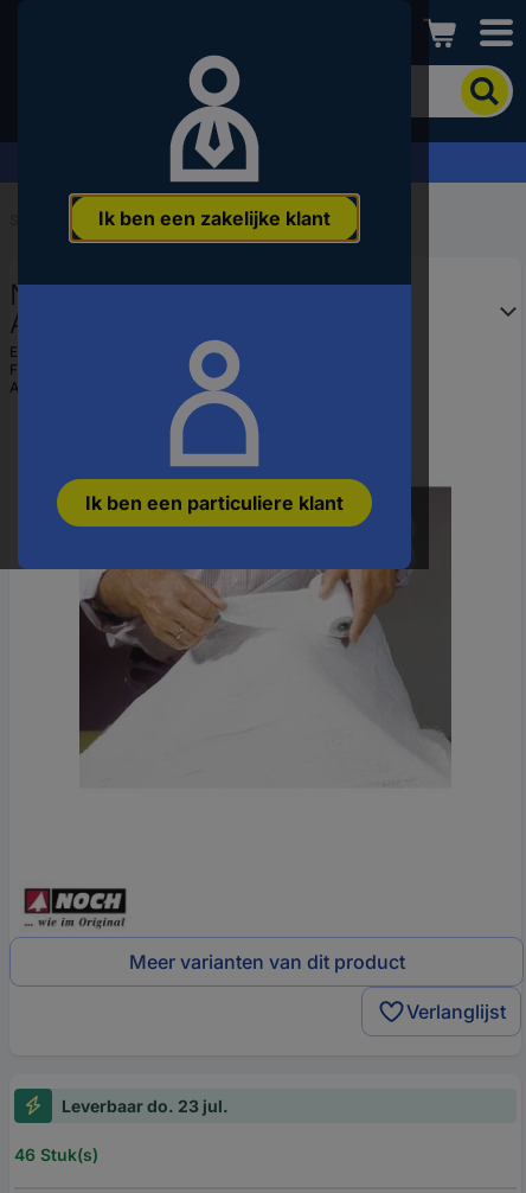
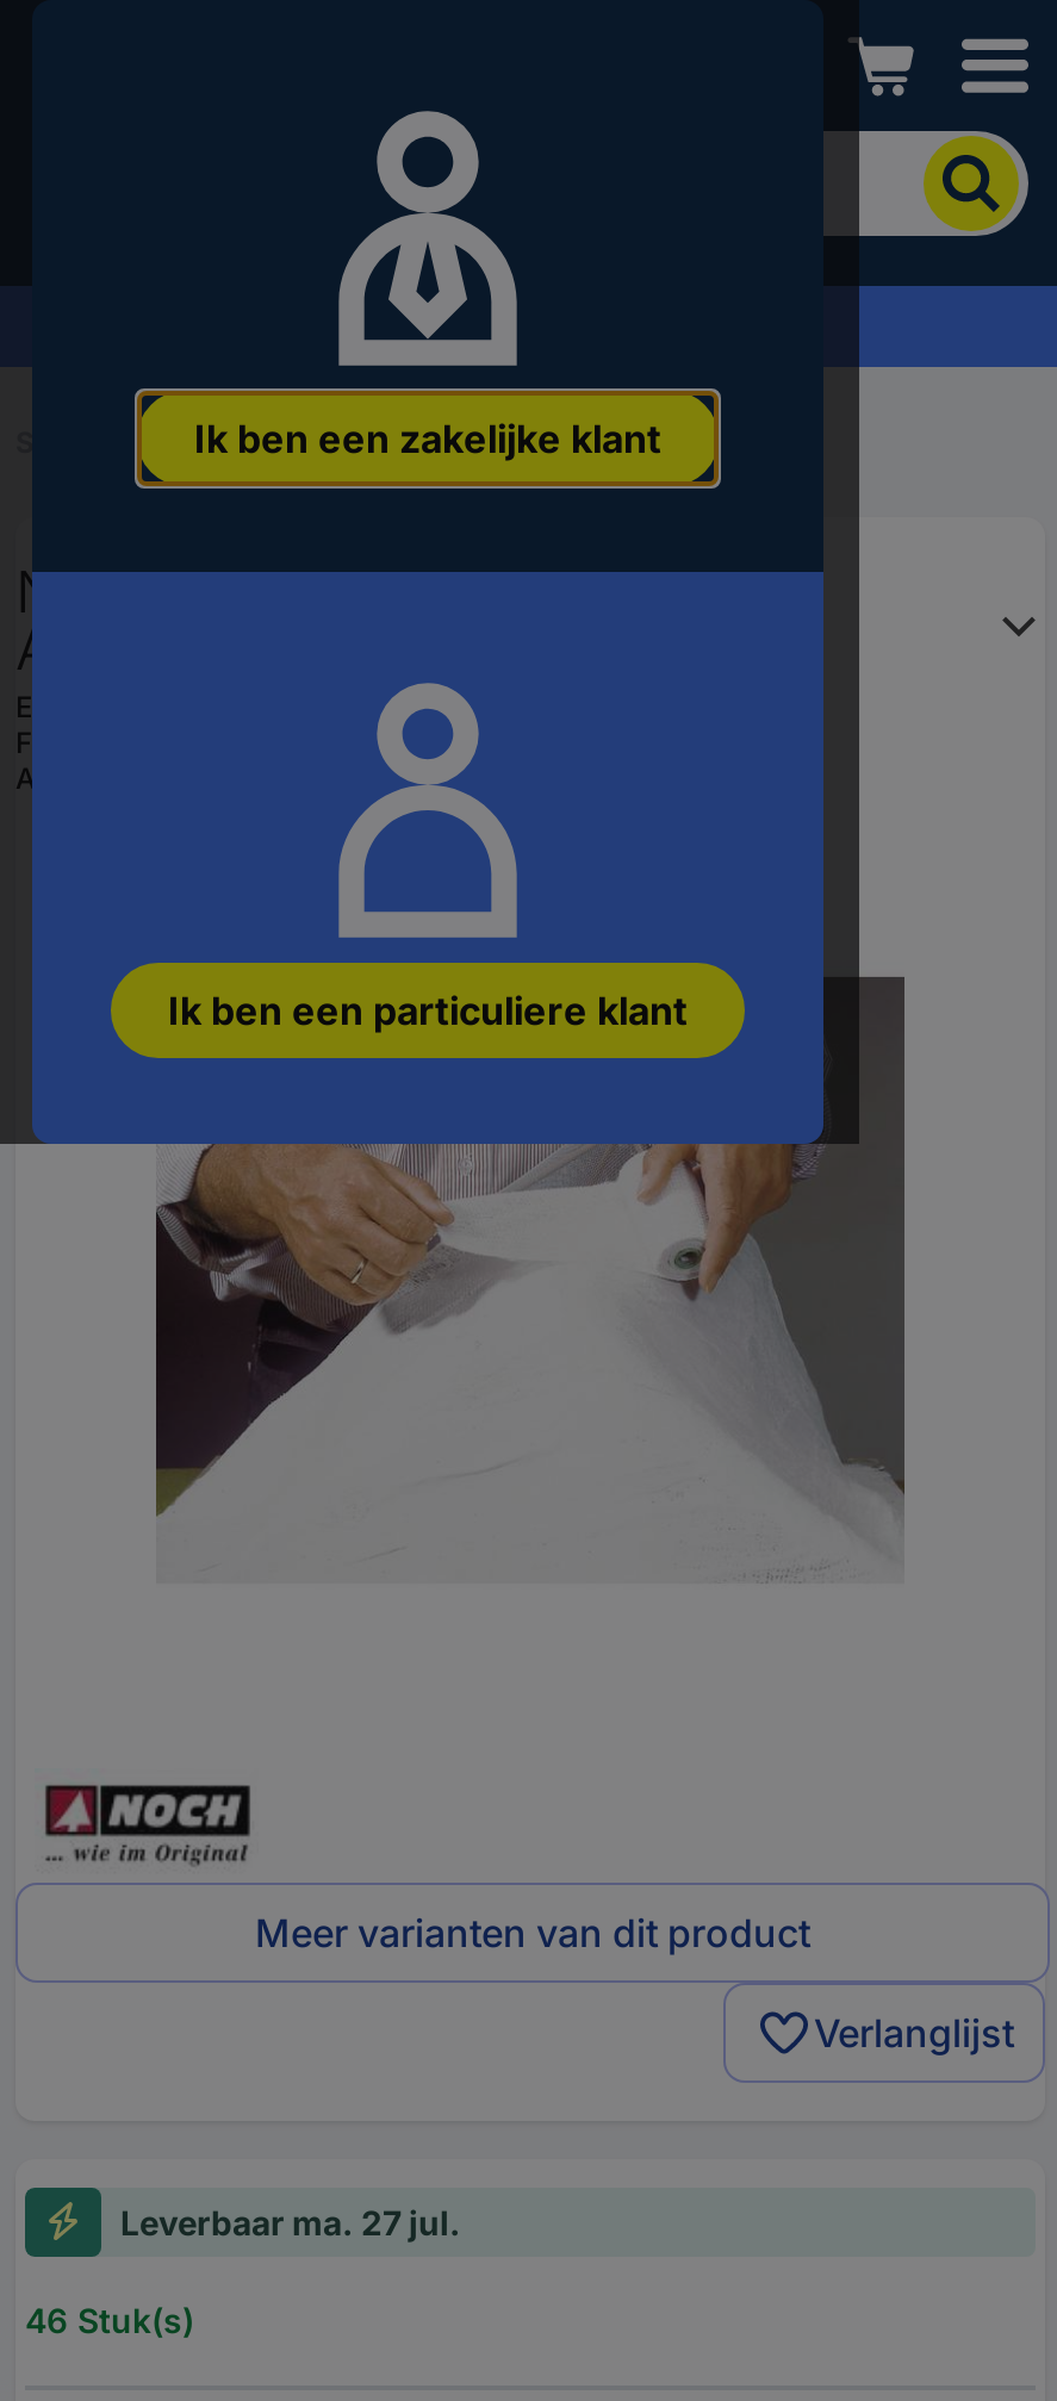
[62,1095,229,1116] Leverbaar do. 23 jul. -> [120,2201,461,2242] Leverbaar ma. 27 jul.

